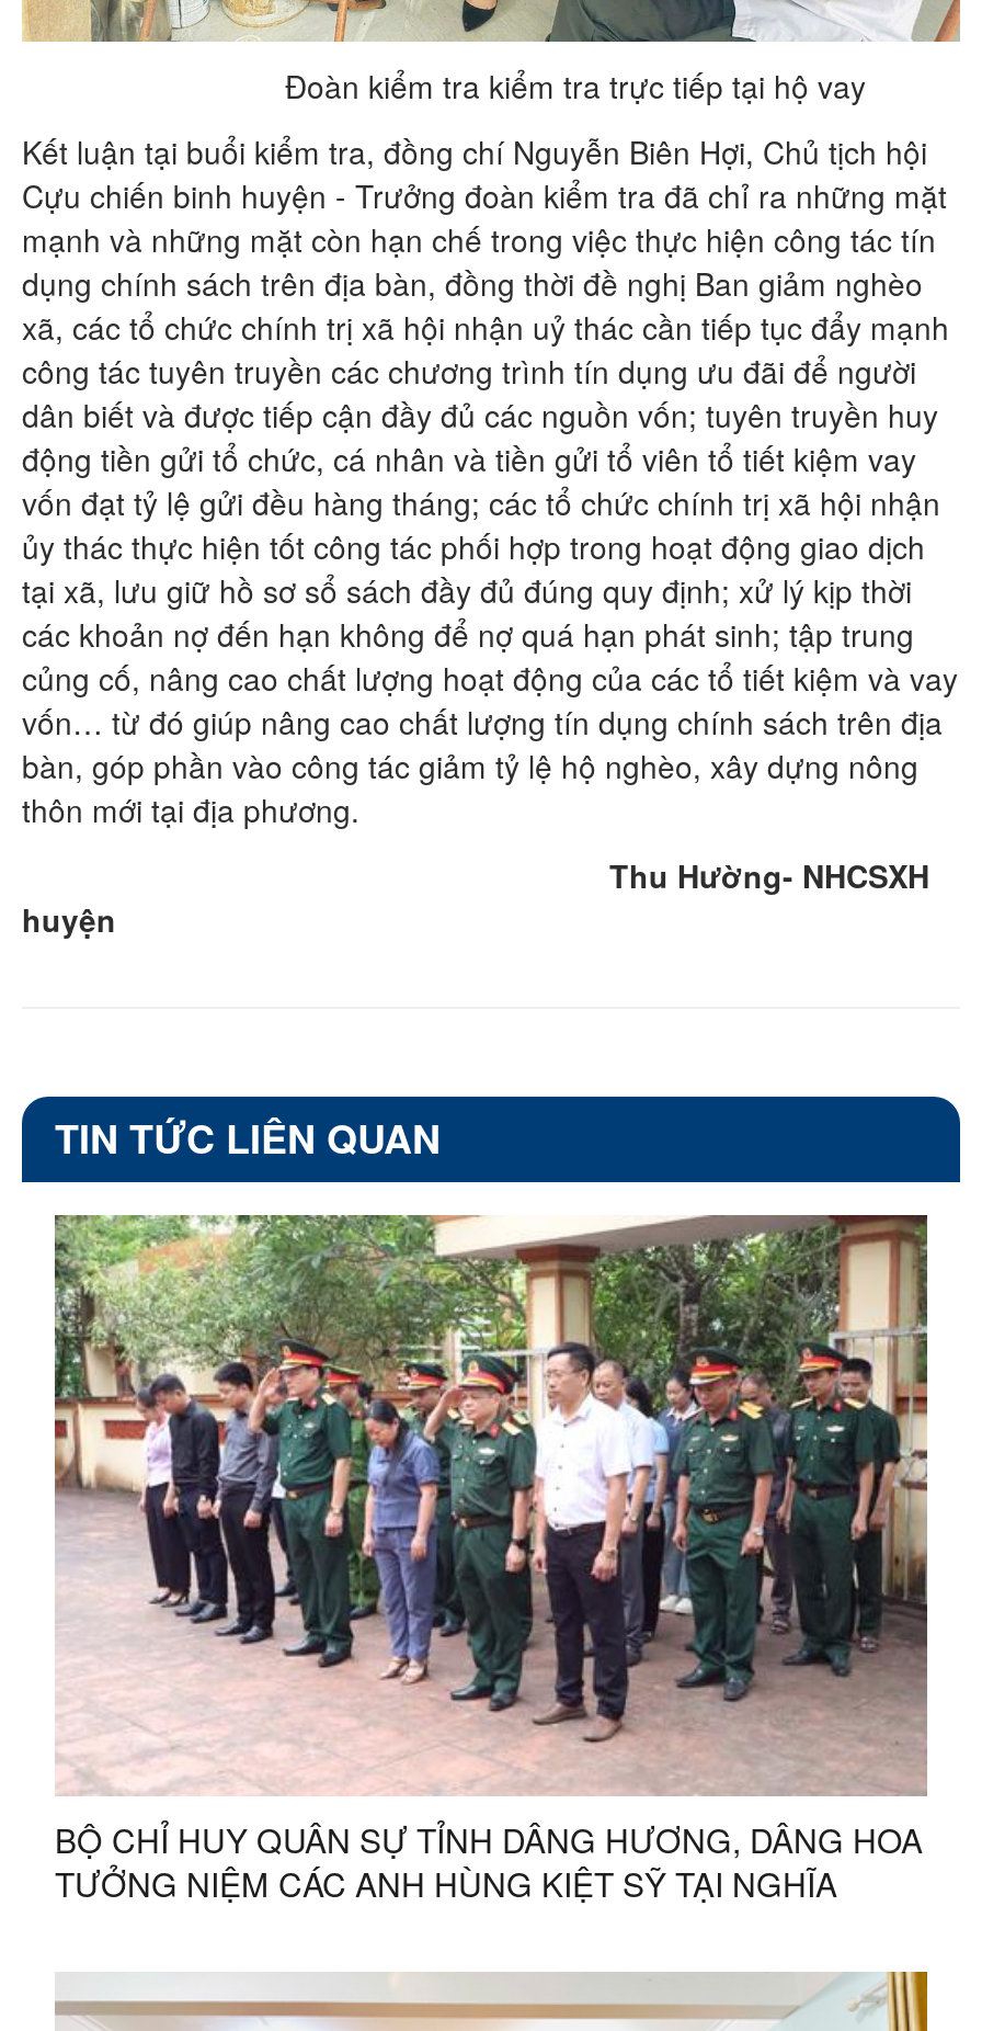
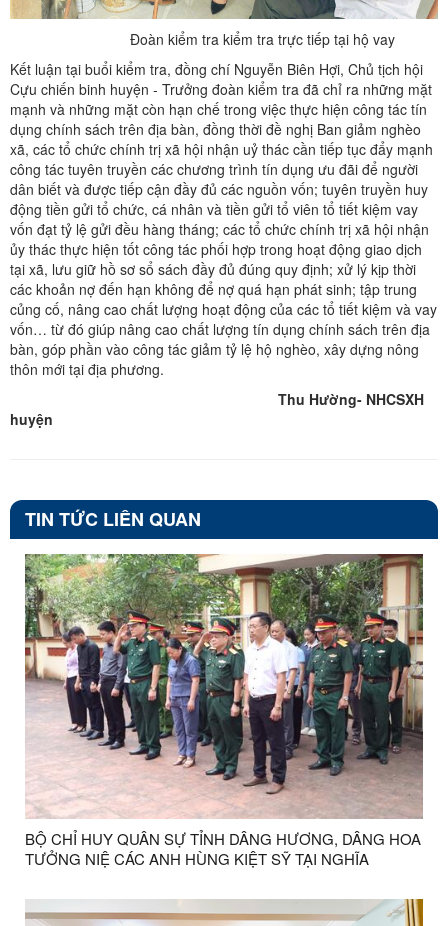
[55,1860,837,1906] TƯỞNG NIỆM CÁC ANH HÙNG KIỆT SỸ TẠI NGHĨA -> [25,848,369,869] TƯỞNG NIỆ CÁC ANH HÙNG KIỆT SỸ TẠI NGHĨA

